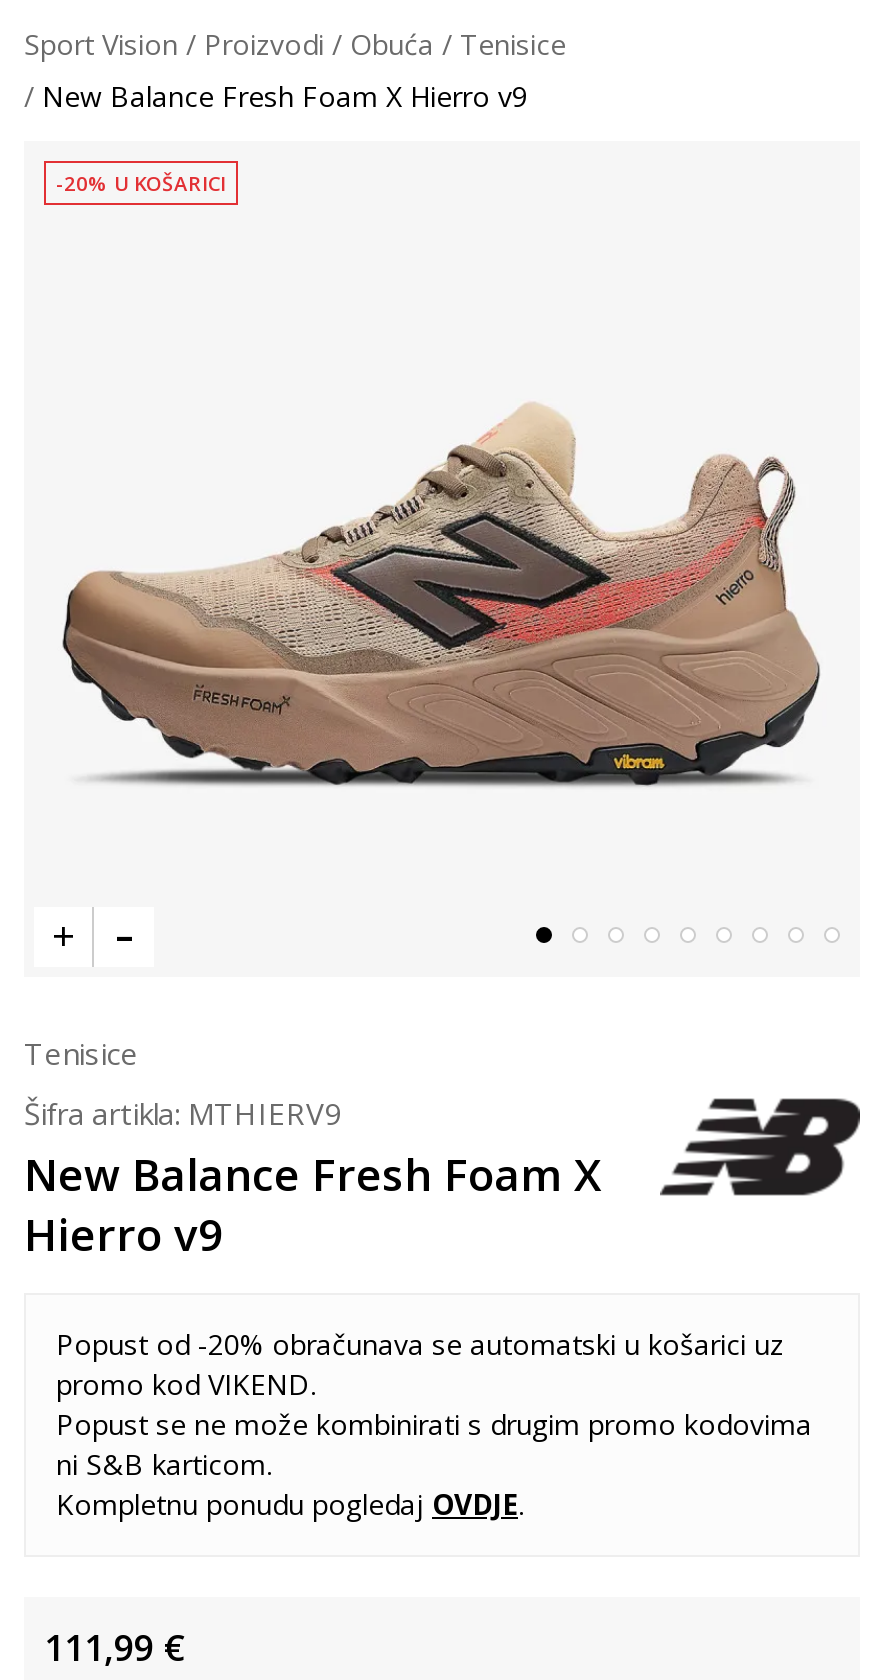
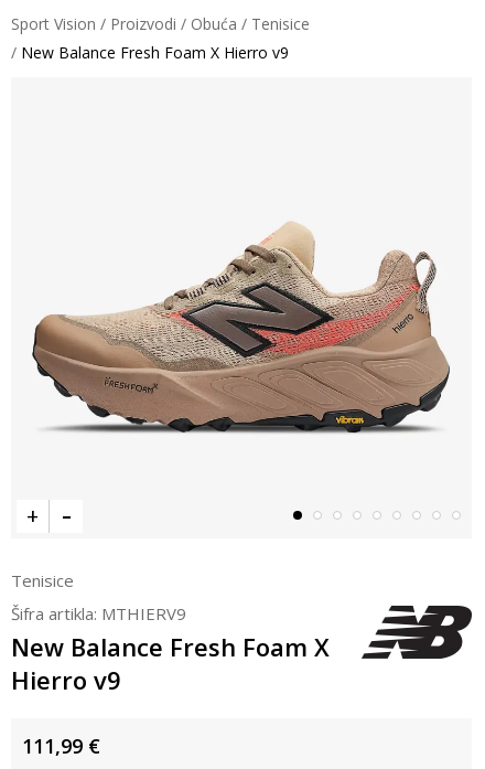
[56,169,226,197] -20% U KOŠARICI -> none
[56,1325,812,1523] Popust od -20% obračunava se automatski u košarici uz | promo kod VIKEND. | Popust se ne može kombinirati s drugim promo kodovima | ni S&B karticom. | Kompletnu ponudu pogledaj OVDJE. -> none

